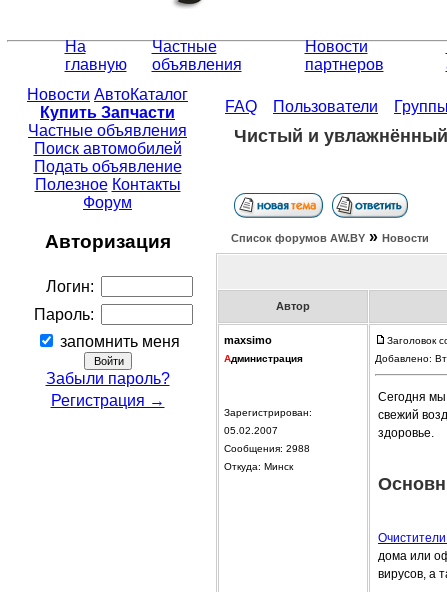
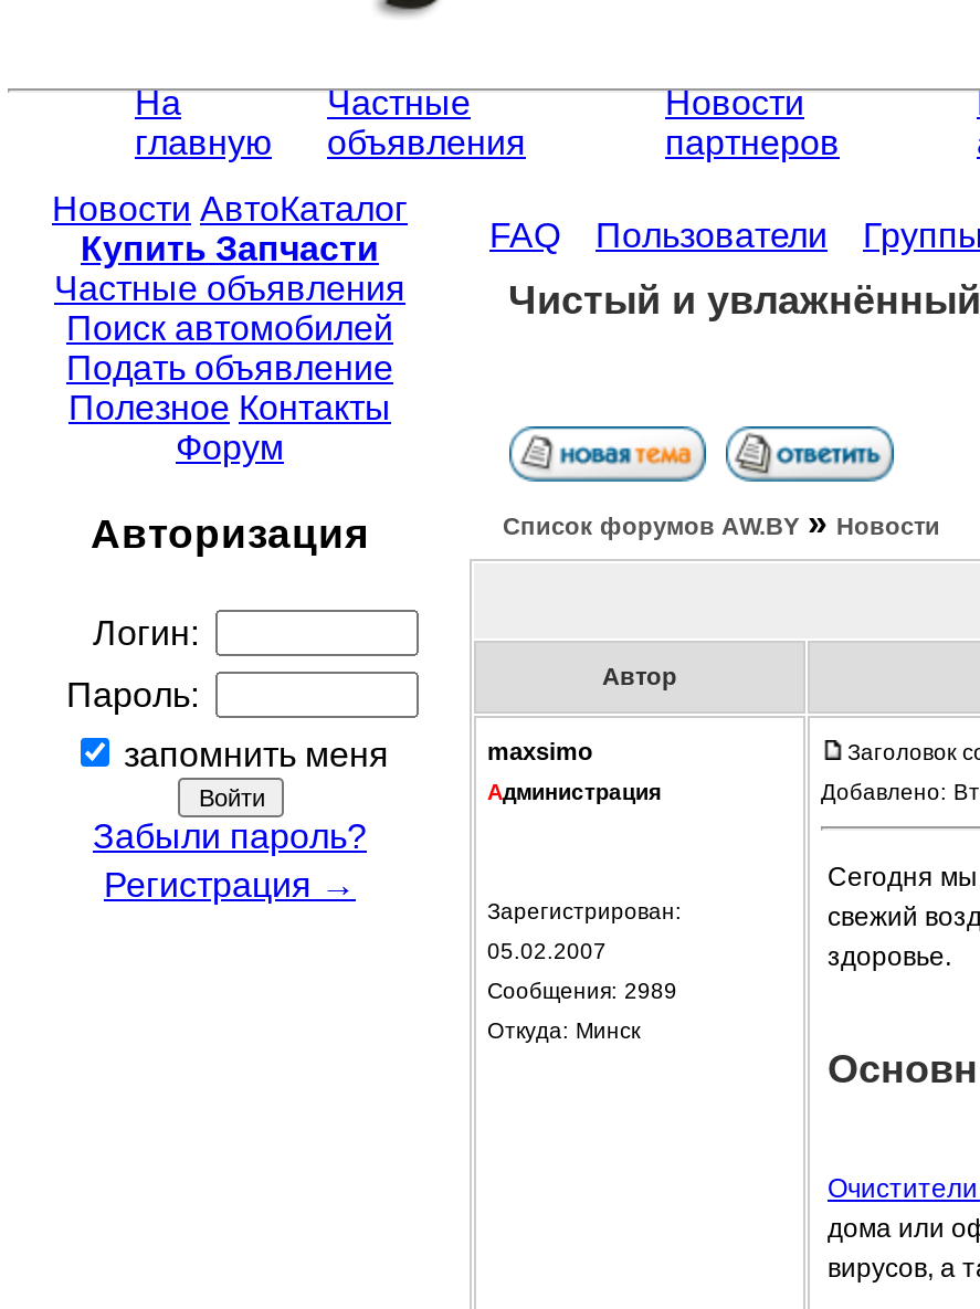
[224,443,310,454] Сообщения: 2988 -> [487,979,677,1003] Сообщения: 2989

